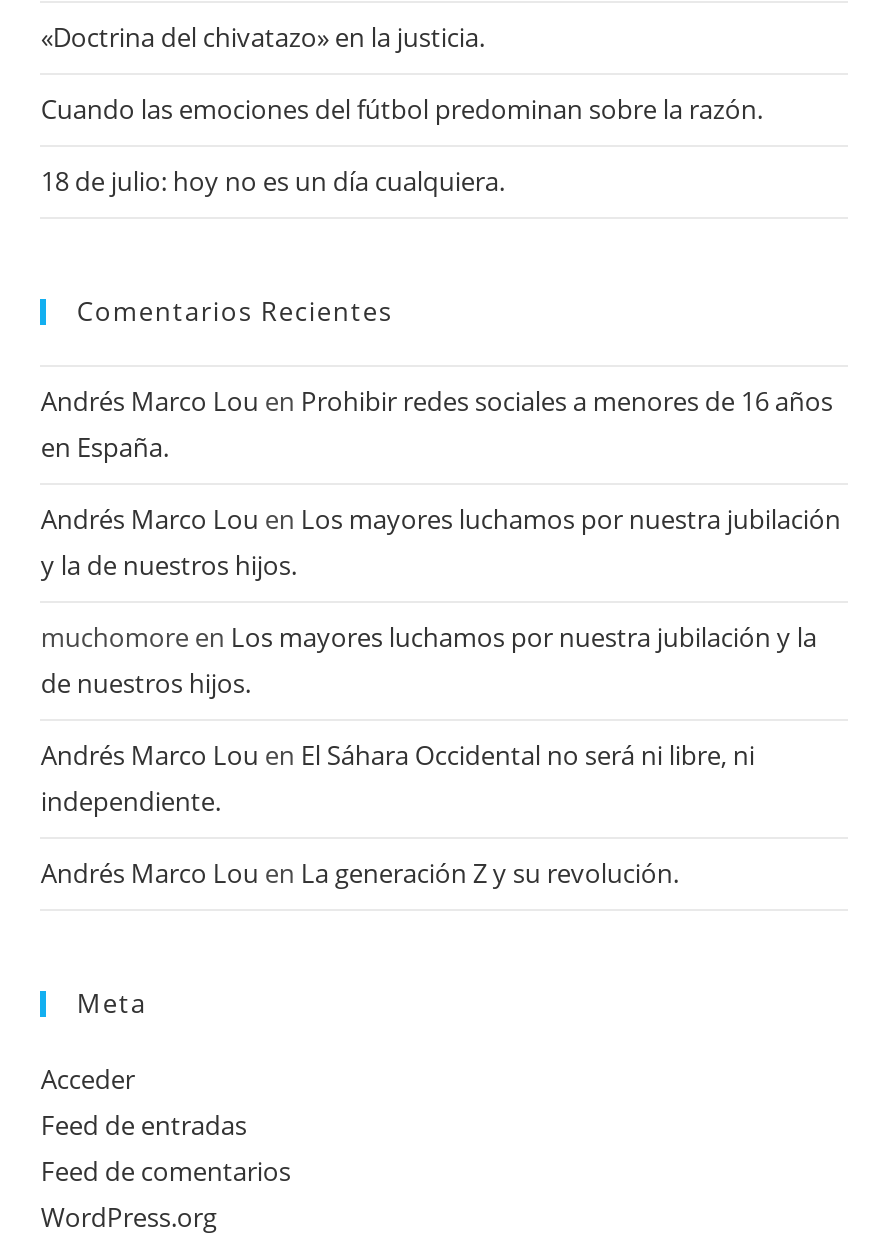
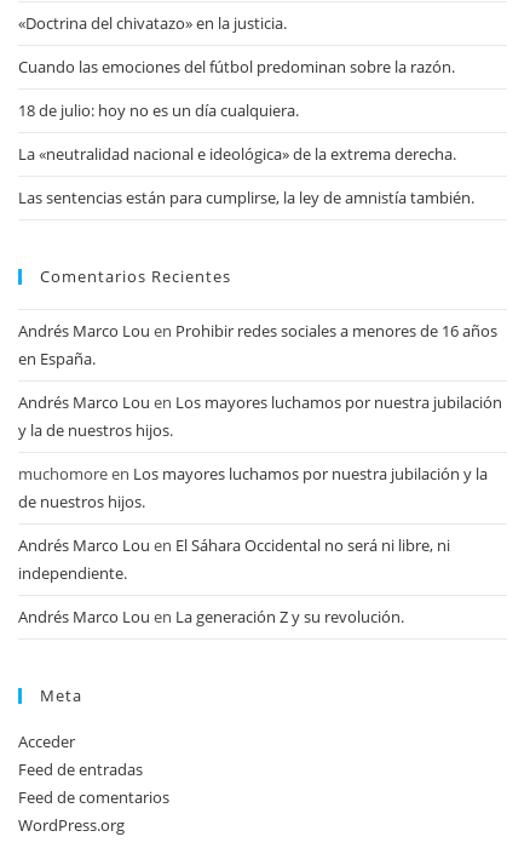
none -> [19,142,475,208] La «neutralidad nacional e ideológica» de la extrema derecha. | Las sentencias están para cumplirse, la ley de amnistía también.

